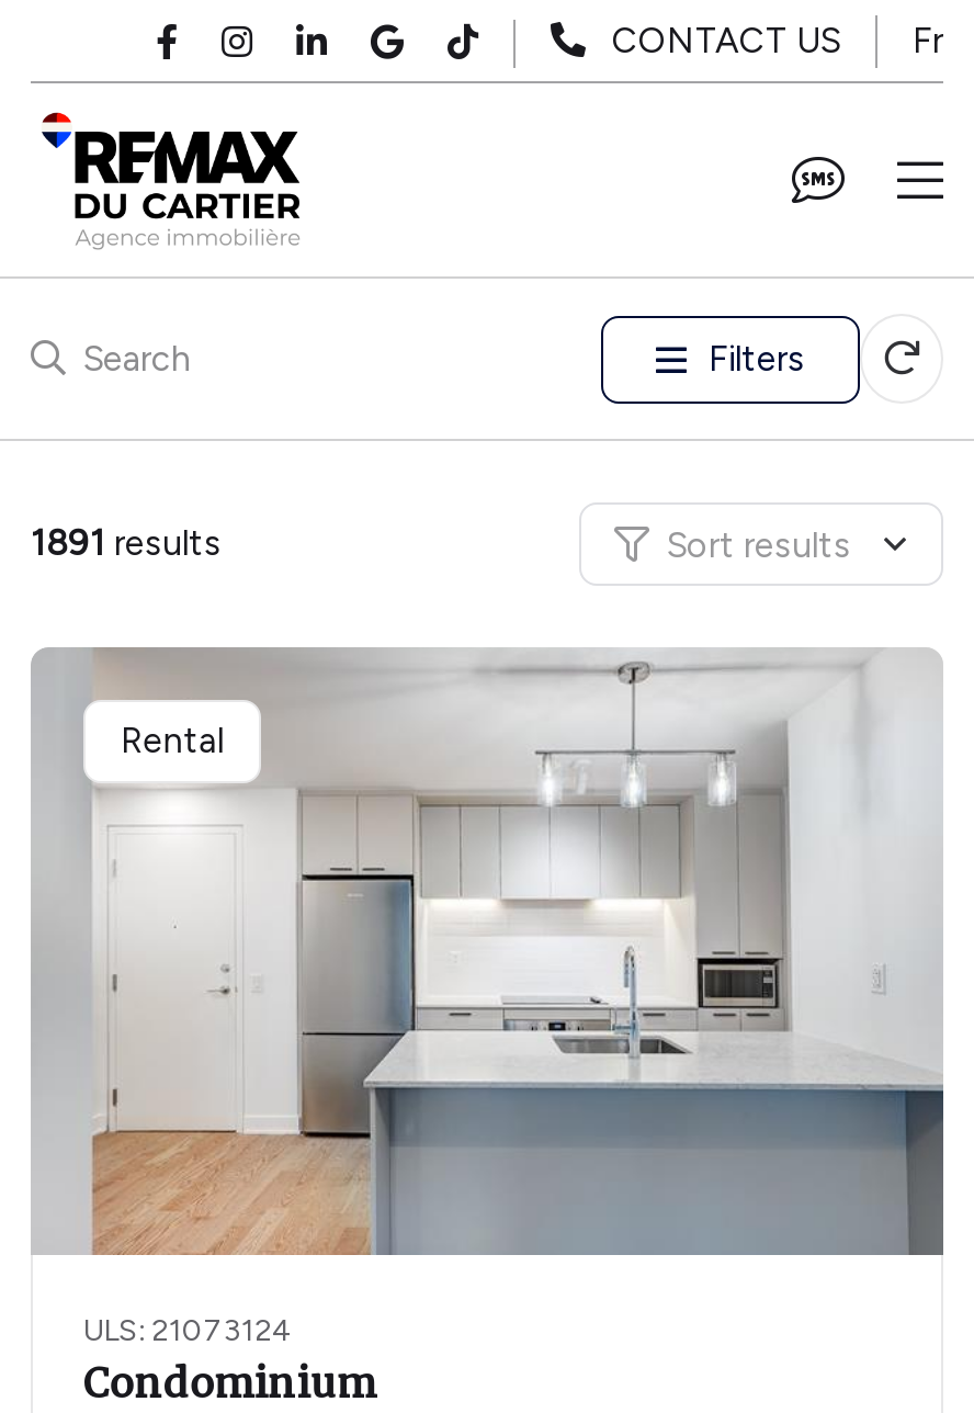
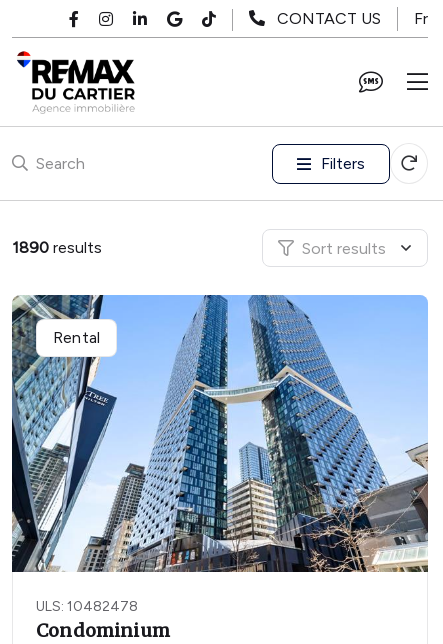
[31,522,222,564] 1891 results -> [12,238,102,257] 1890 results
[31,645,945,1348] [image] | ULS: 21073124 -> [11,294,428,615] [image] | ULS: 10482478

